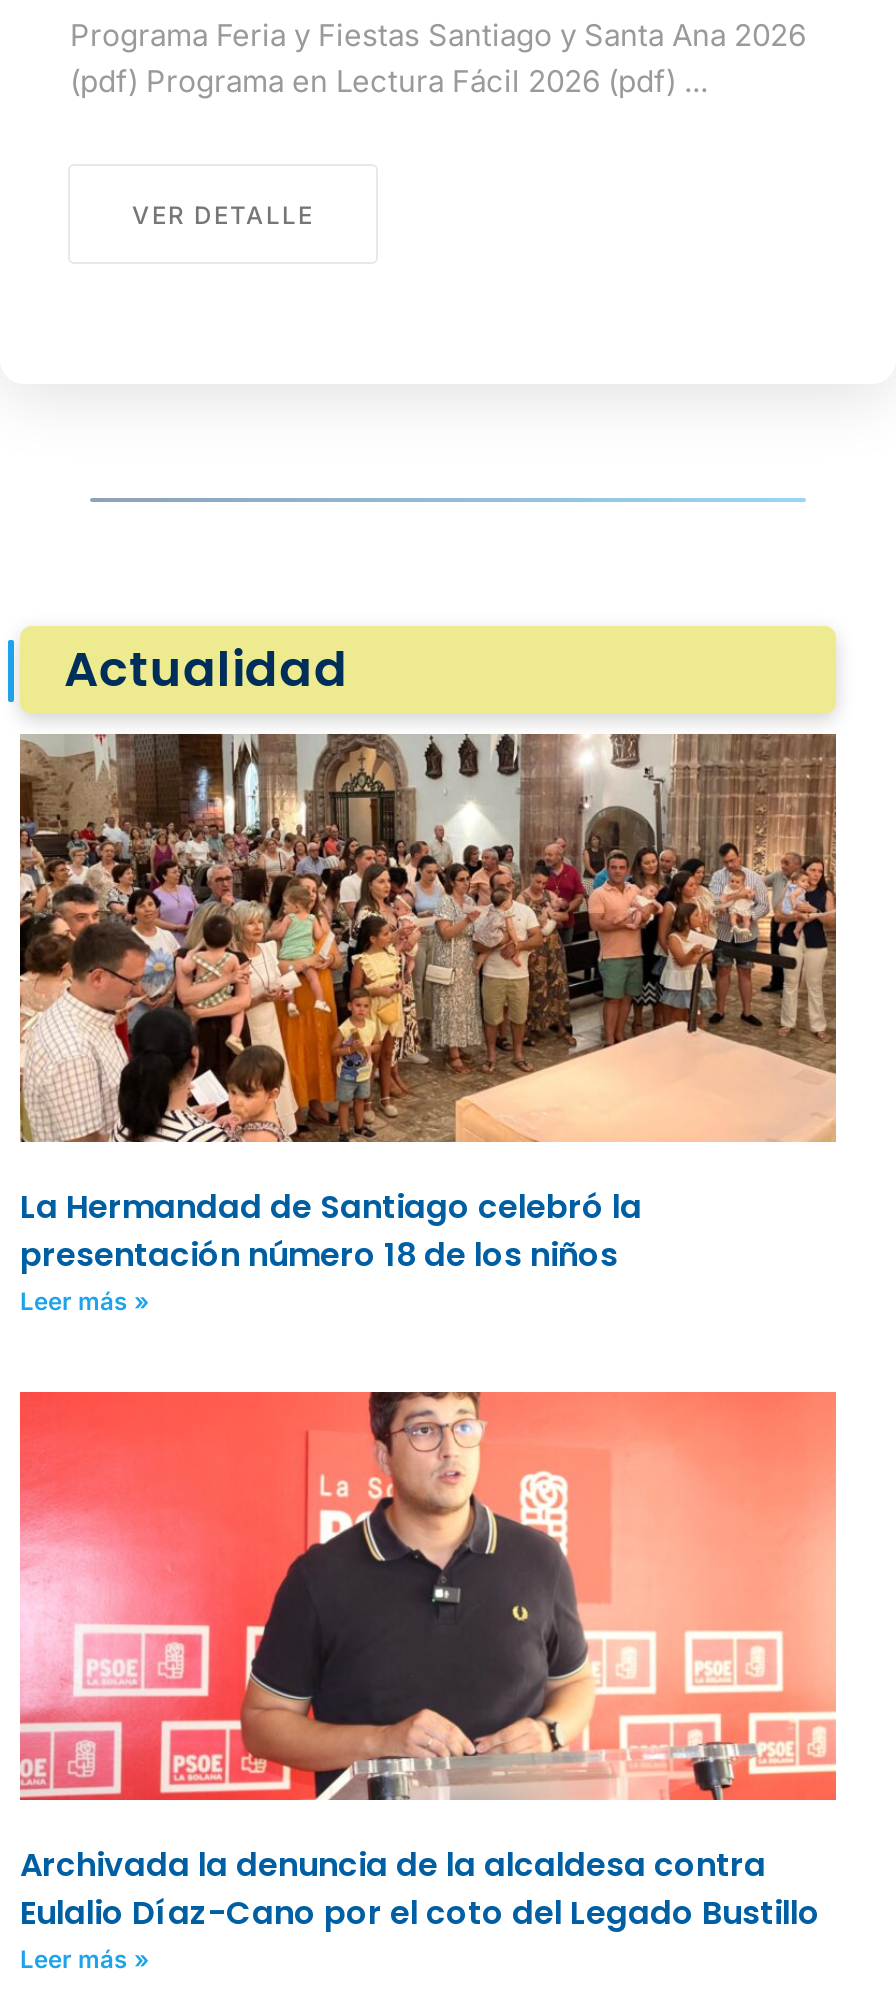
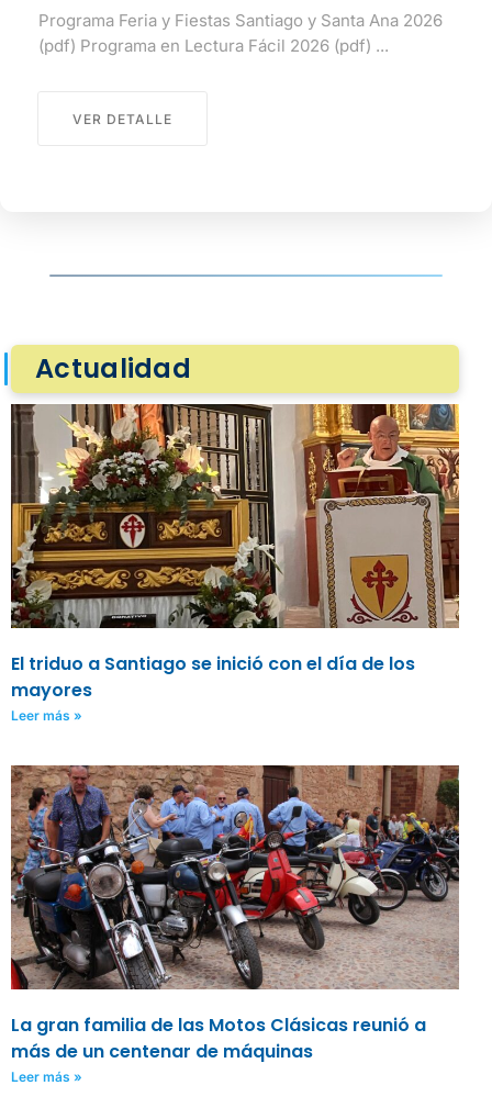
[18,733,838,1279] [image] | La Hermandad de Santiago celebró la | presentación número 18 de los niños -> [10,403,460,703] [image] | El triduo a Santiago se inició con el día de los | mayores
[18,1391,838,1937] [image] | Archivada la denuncia de la alcaldesa contra | Eulalio Díaz-Cano por el coto del Legado Bustillo -> [10,764,460,1064] [image] | La gran familia de las Motos Clásicas reunió a | más de un centenar de máquinas

